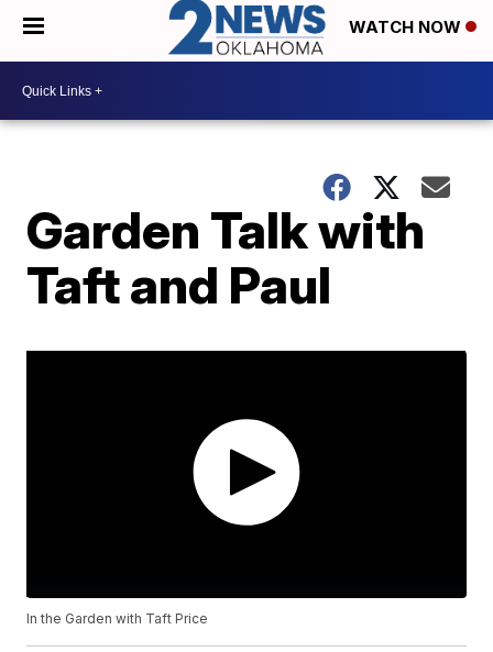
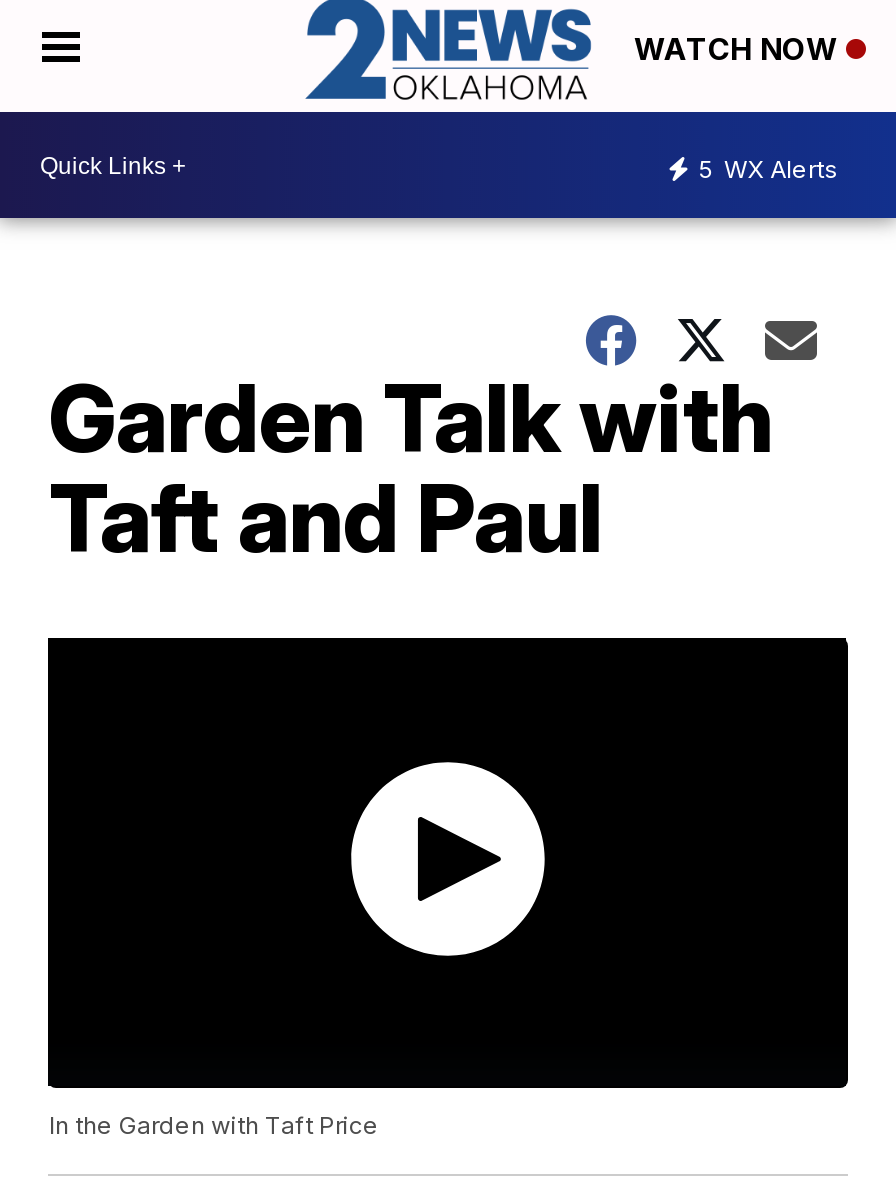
none -> [698,153,838,183] 5 WX Alerts

